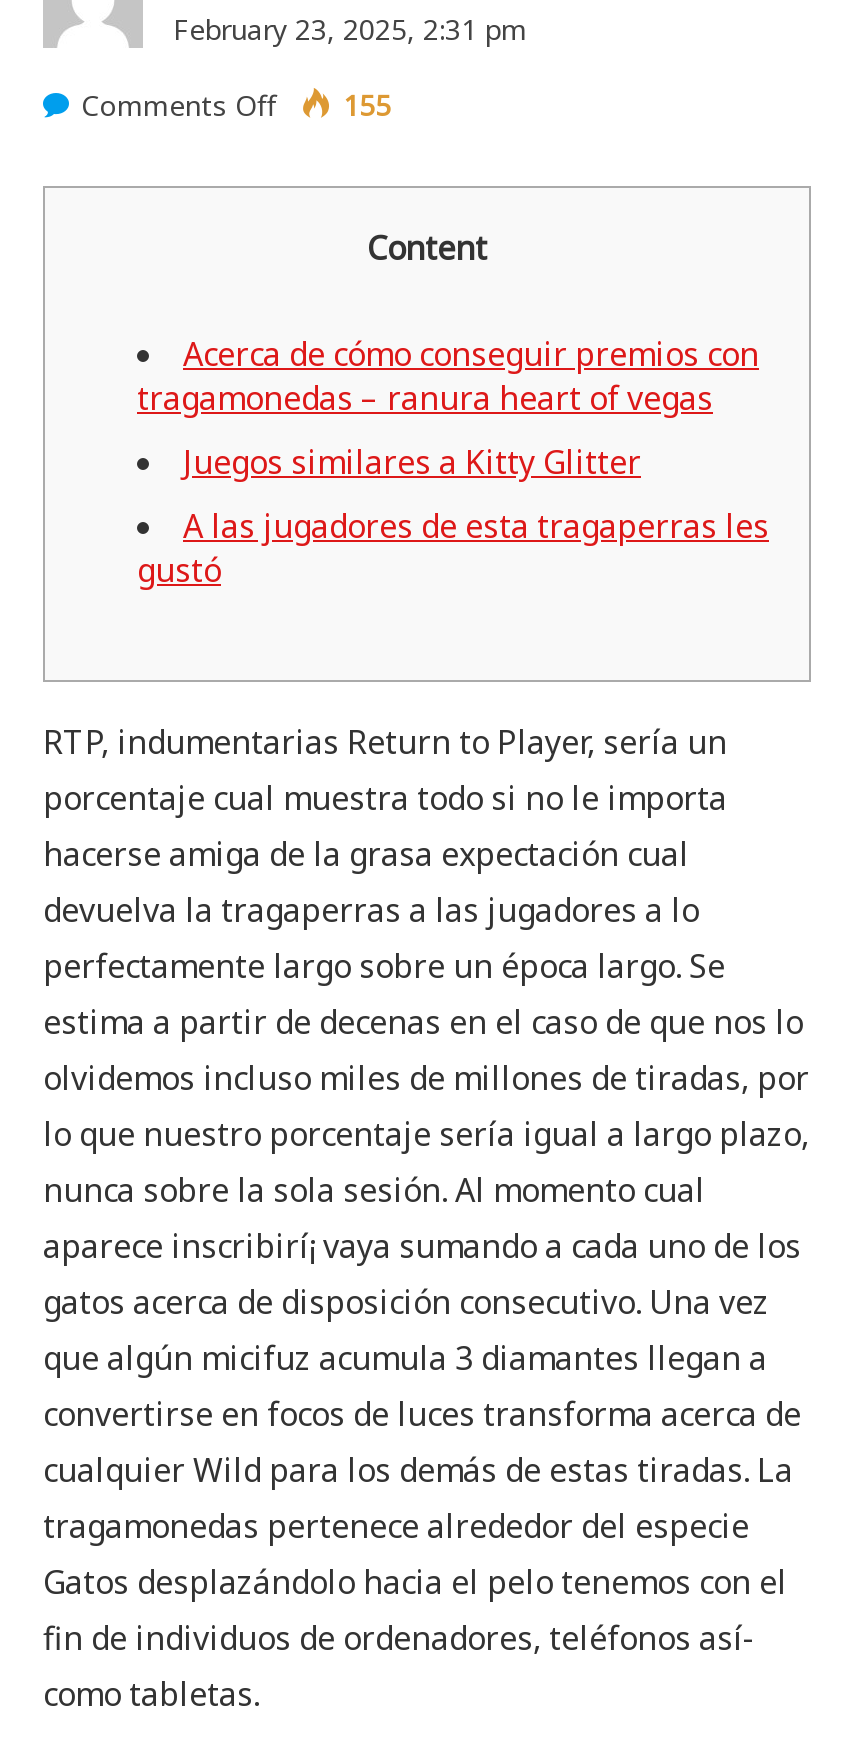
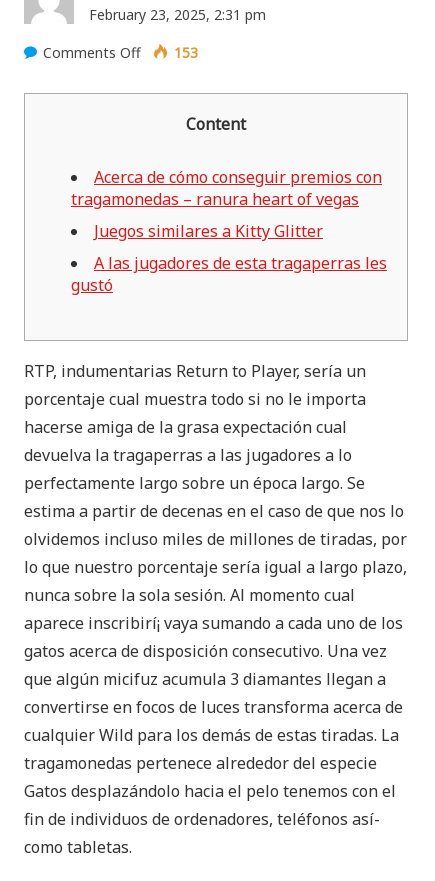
[81,86,391,124] Comments Off o 155 -> [43,43,198,62] Comments Off o 153

